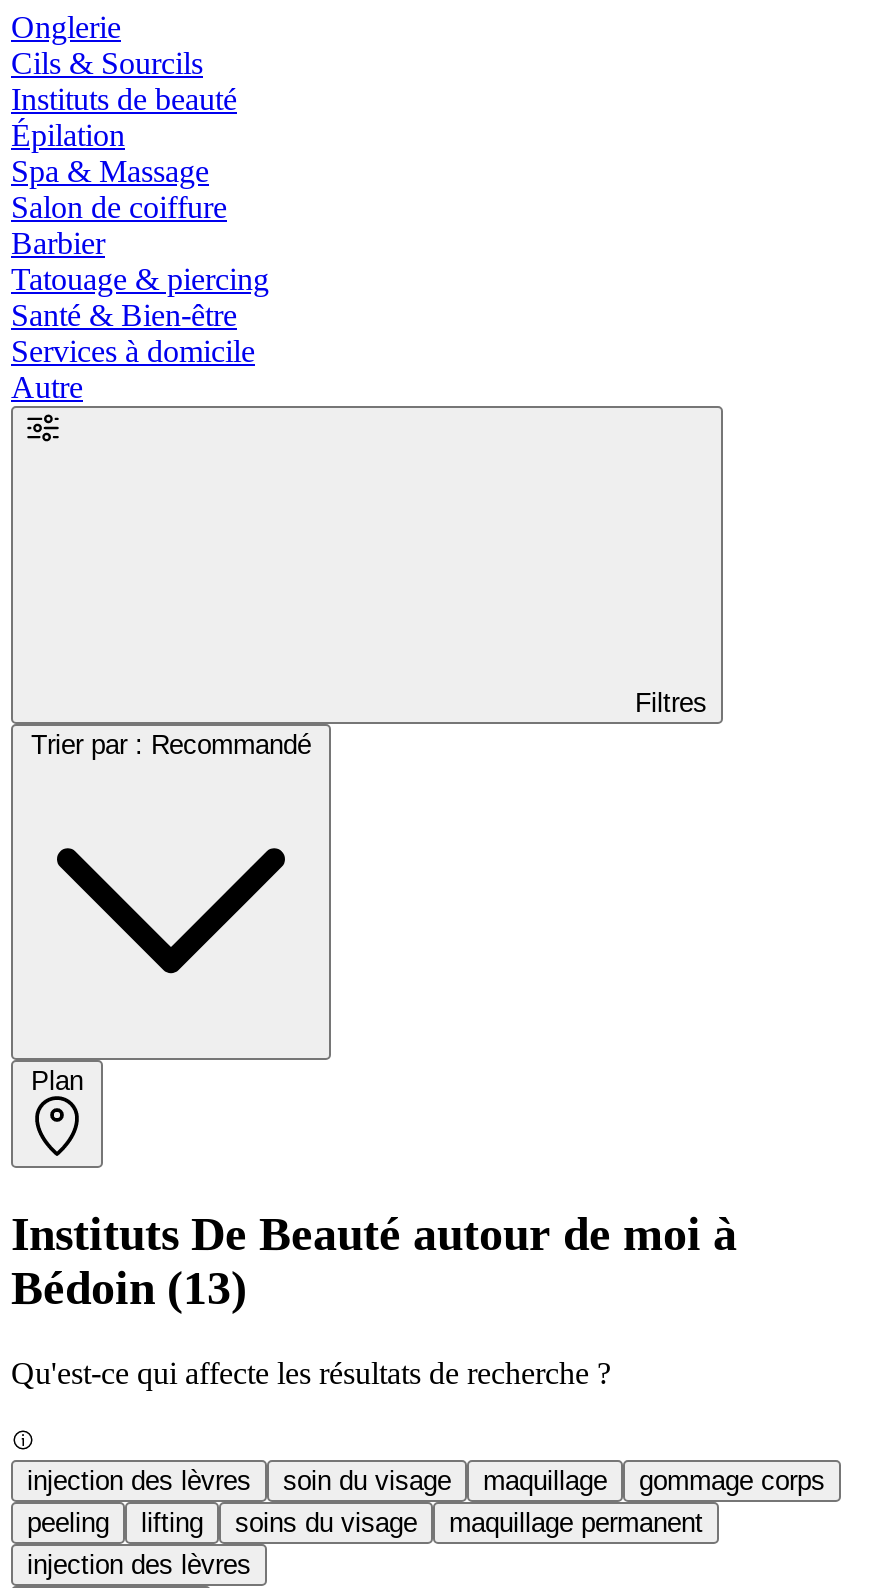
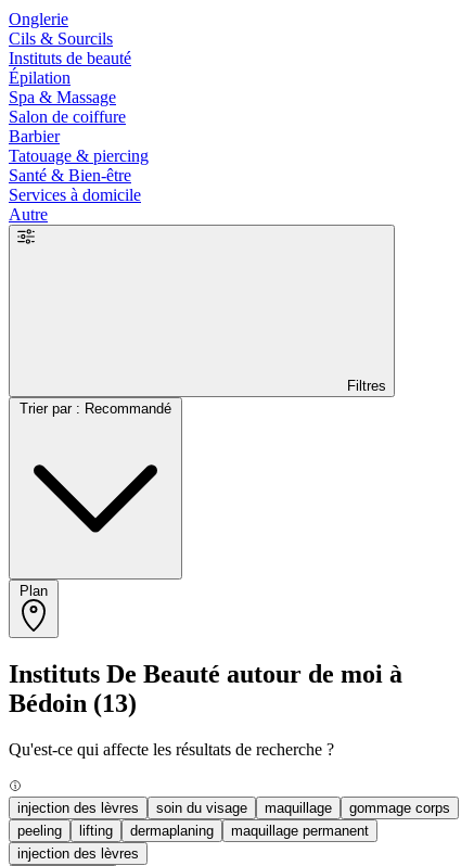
[235,1508,417,1538] soins du visage -> [130,822,214,839] dermaplaning

